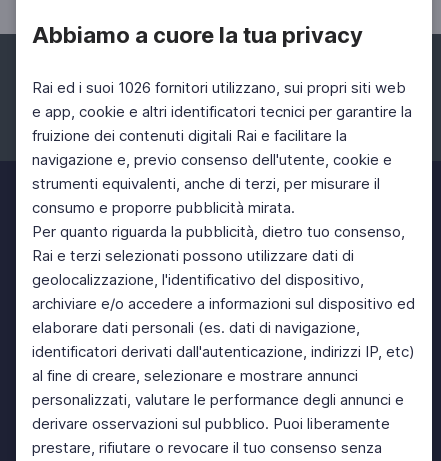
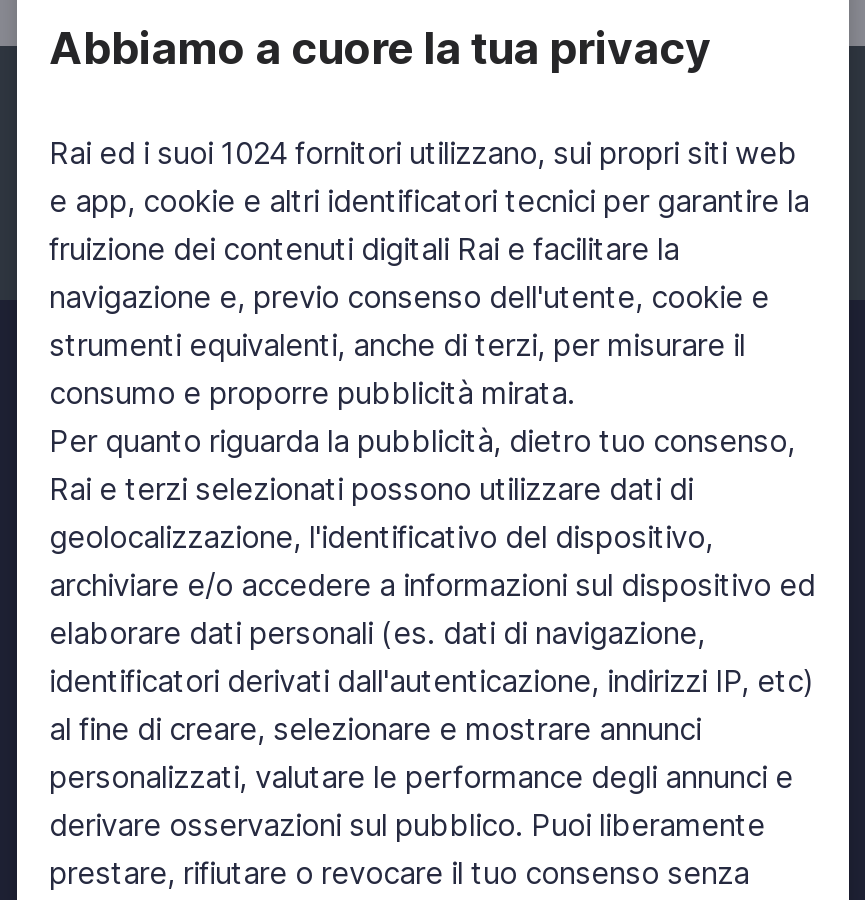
[32,78,406,97] Rai ed i suoi 1026 fornitori utilizzano, sui propri siti web -> [49,134,797,172] Rai ed i suoi 1024 fornitori utilizzano, sui propri siti web

